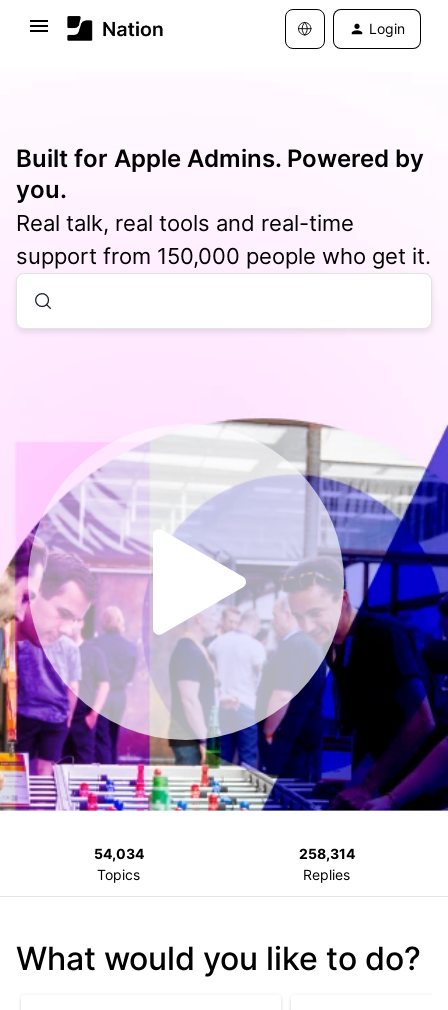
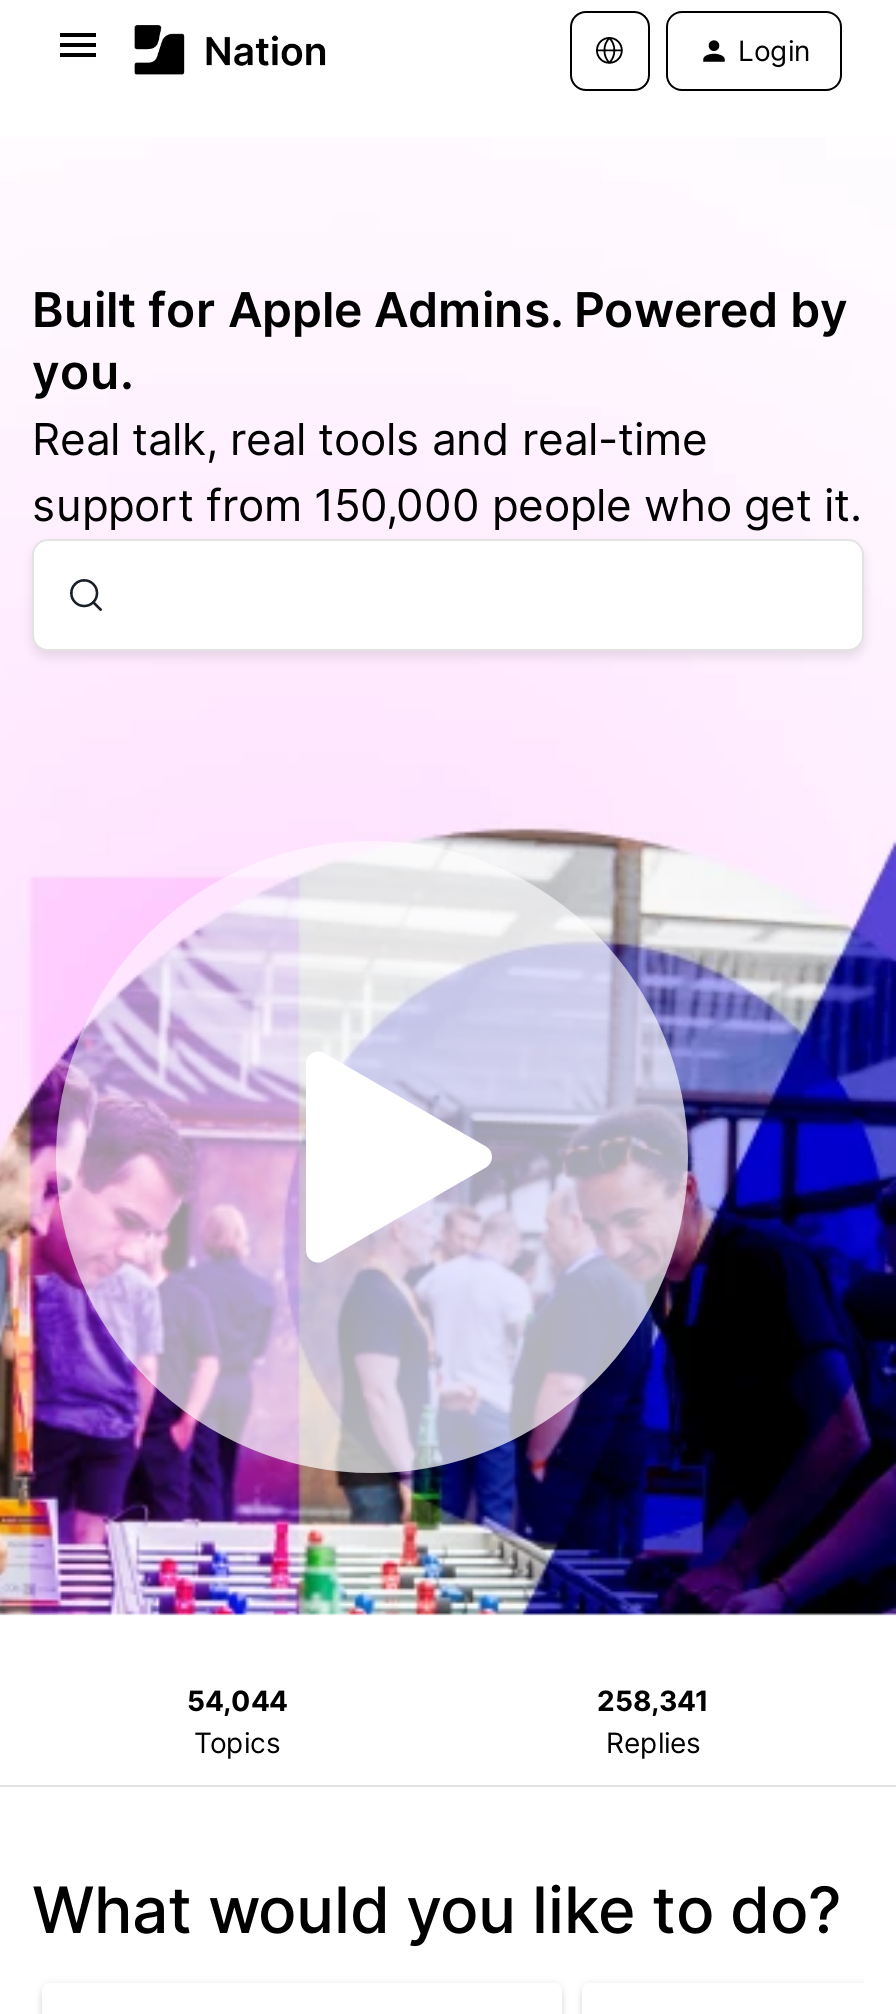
[93,845,143,862] 54,034 -> [187,1683,287,1717] 54,044
[298,845,354,862] 258,314 -> [597,1683,709,1717] 258,341

